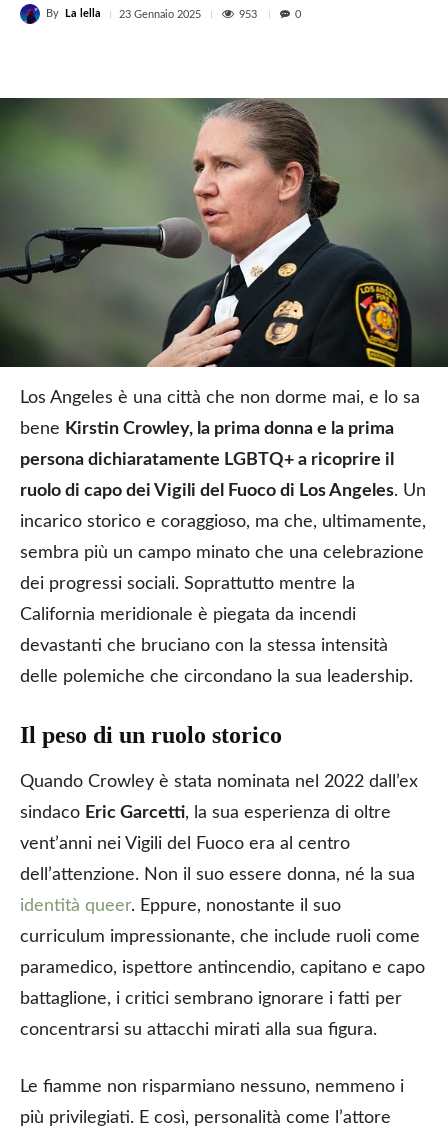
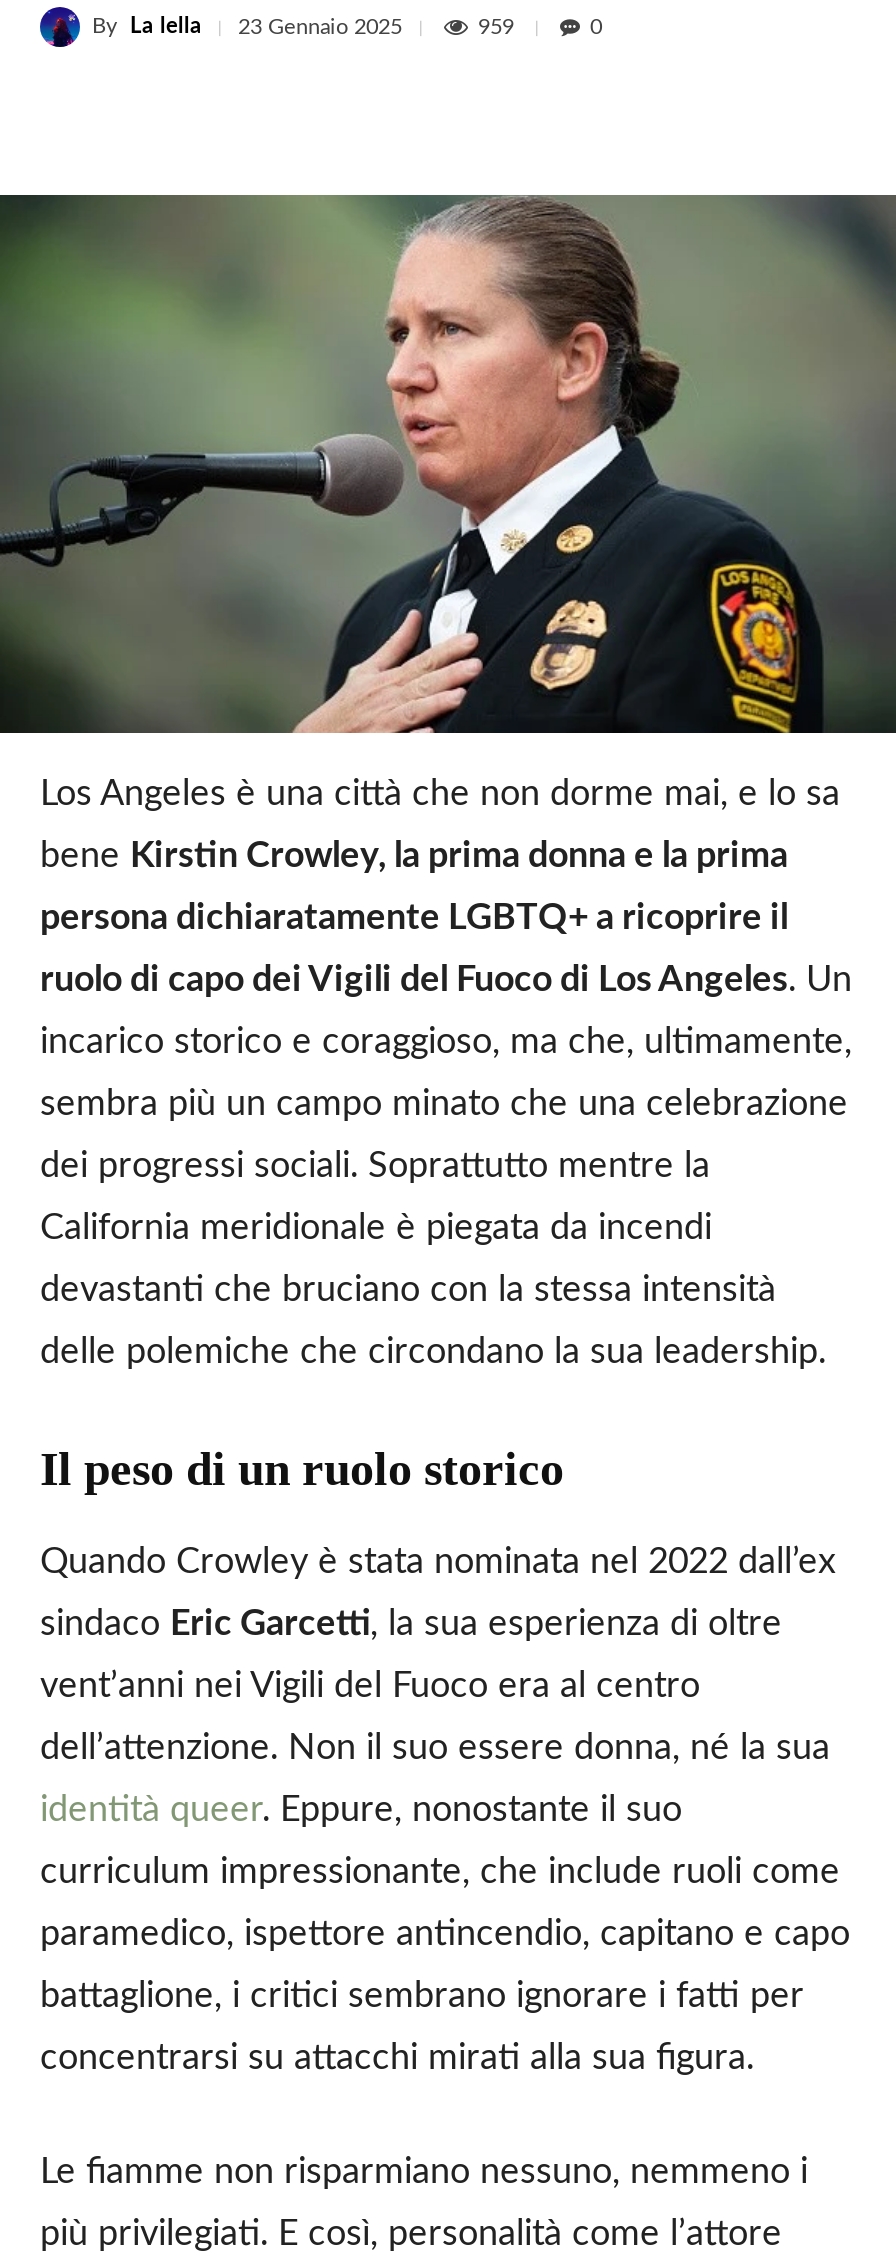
[239,8,257,19] 953 -> [478,16,514,38] 959

